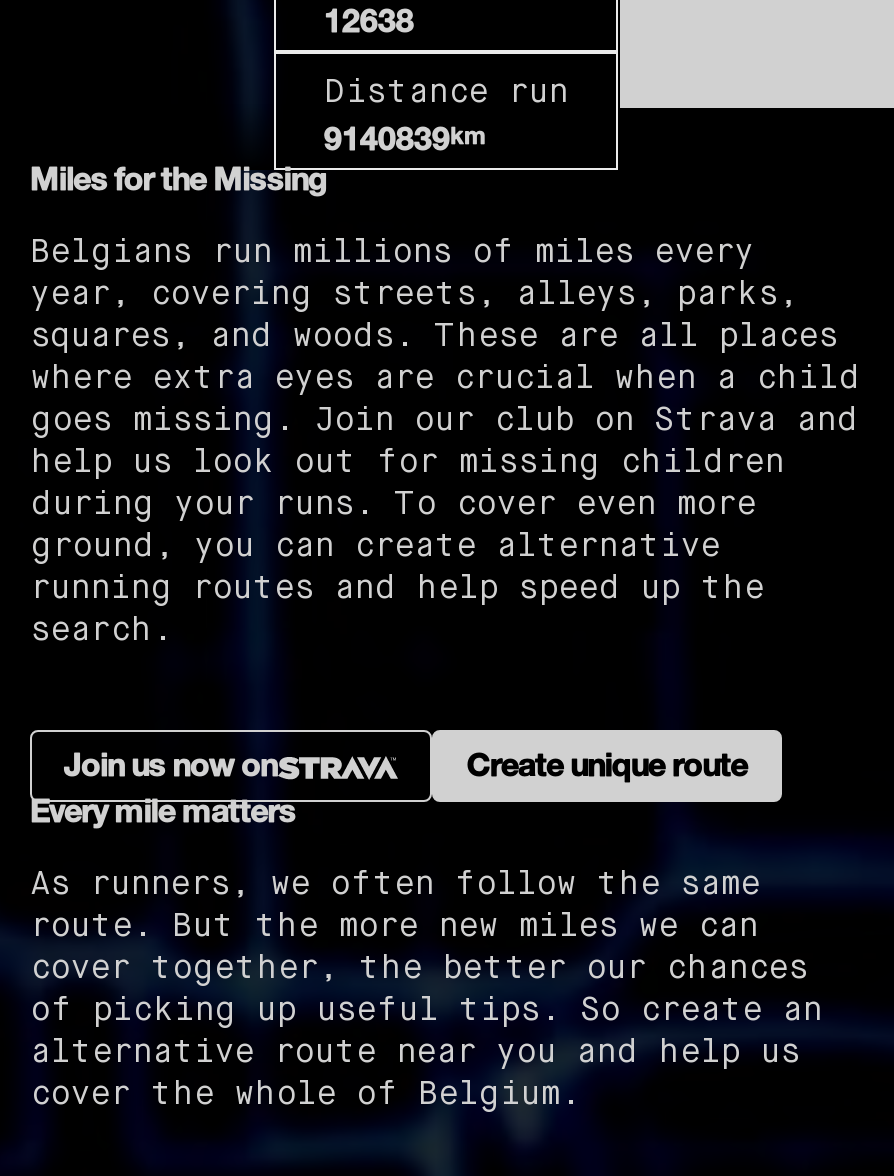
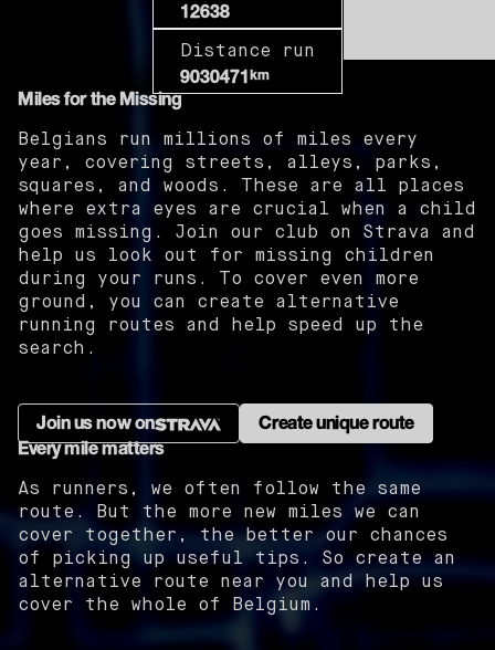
[324,127,486,160] 9140839km -> [180,70,270,88] 9030471km

